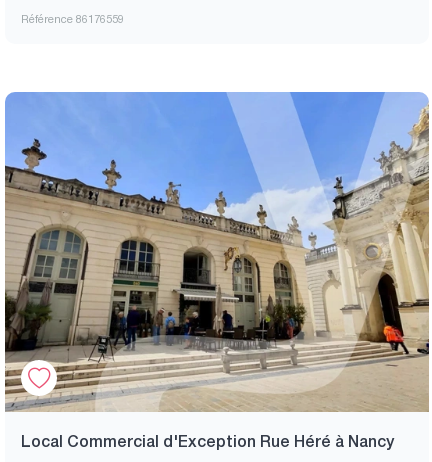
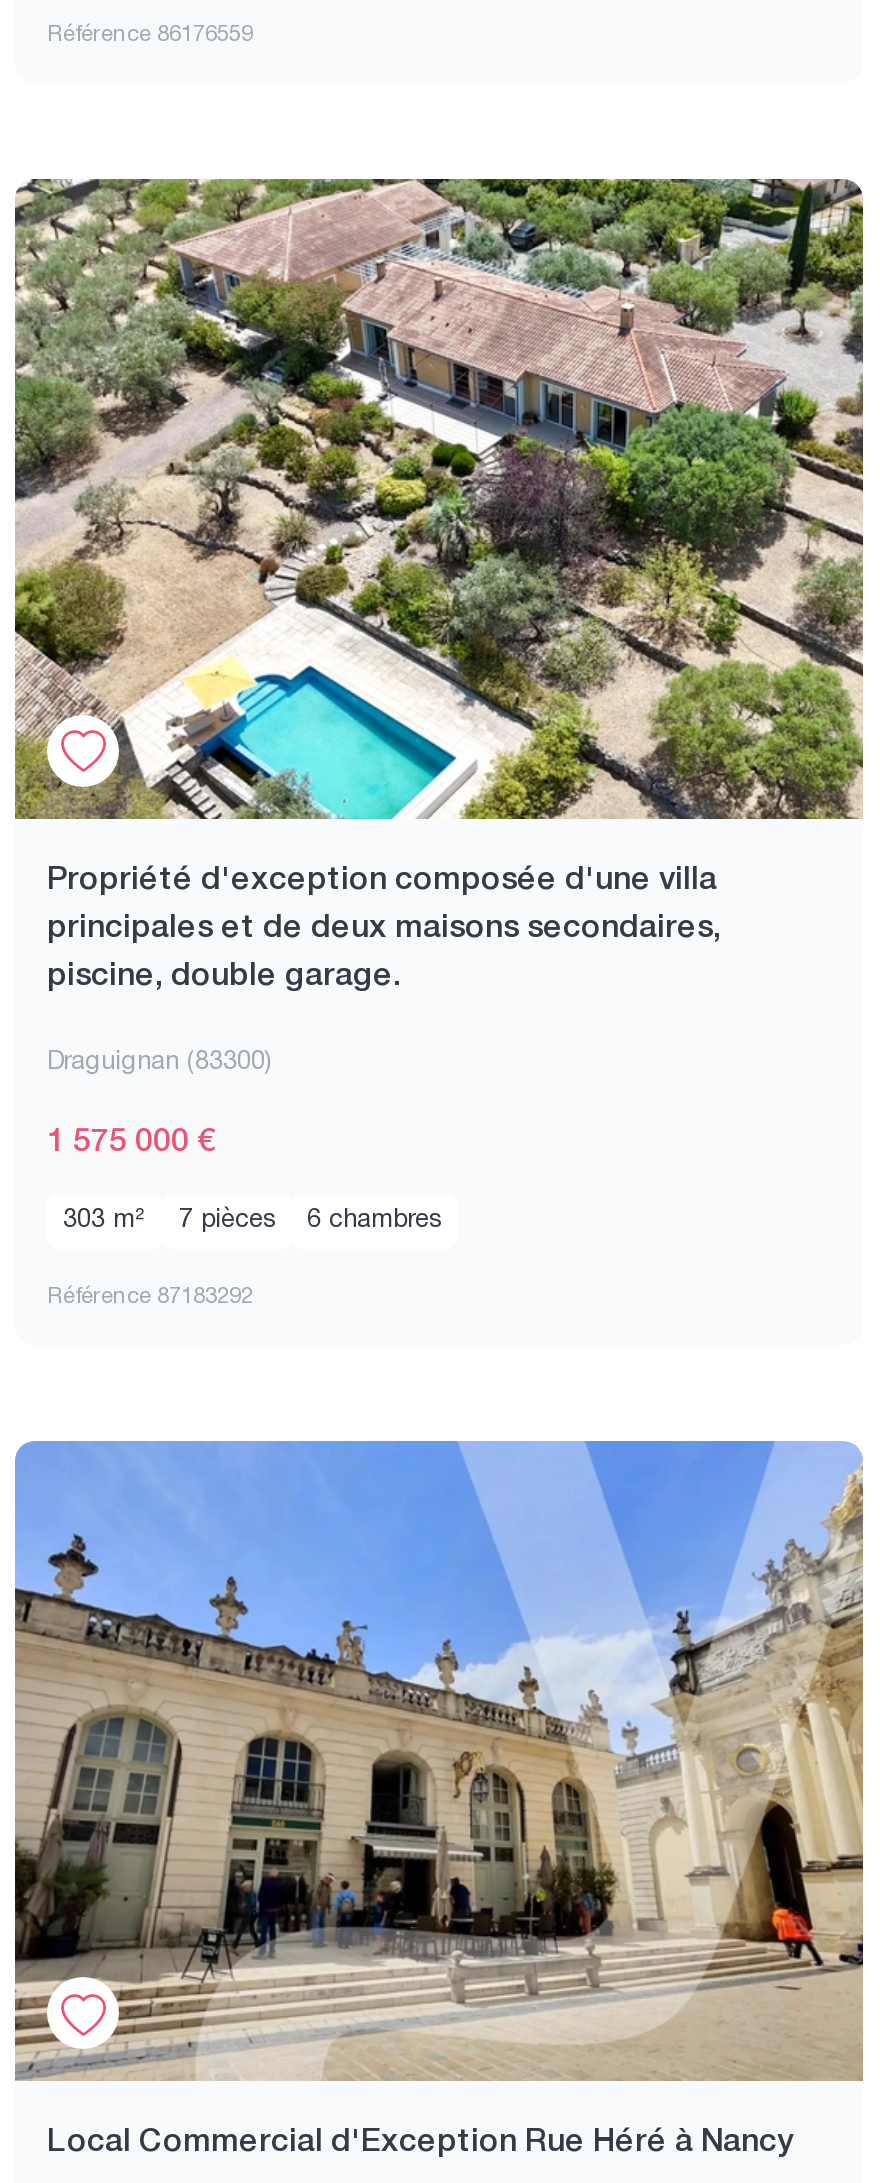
none -> [13,177,865,1313] [image] | Propriété d'exception composée d'une villa | principales et de deux maisons secondaires, | piscine, double garage. | Draguignan (83300) | 1 575 000 € | 303 m² | 7 pièces | 6 chambres | Référence 87183292

